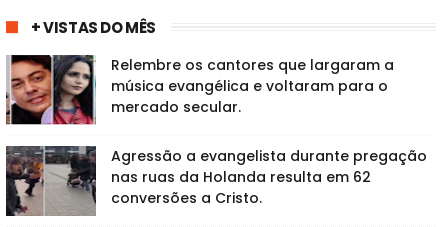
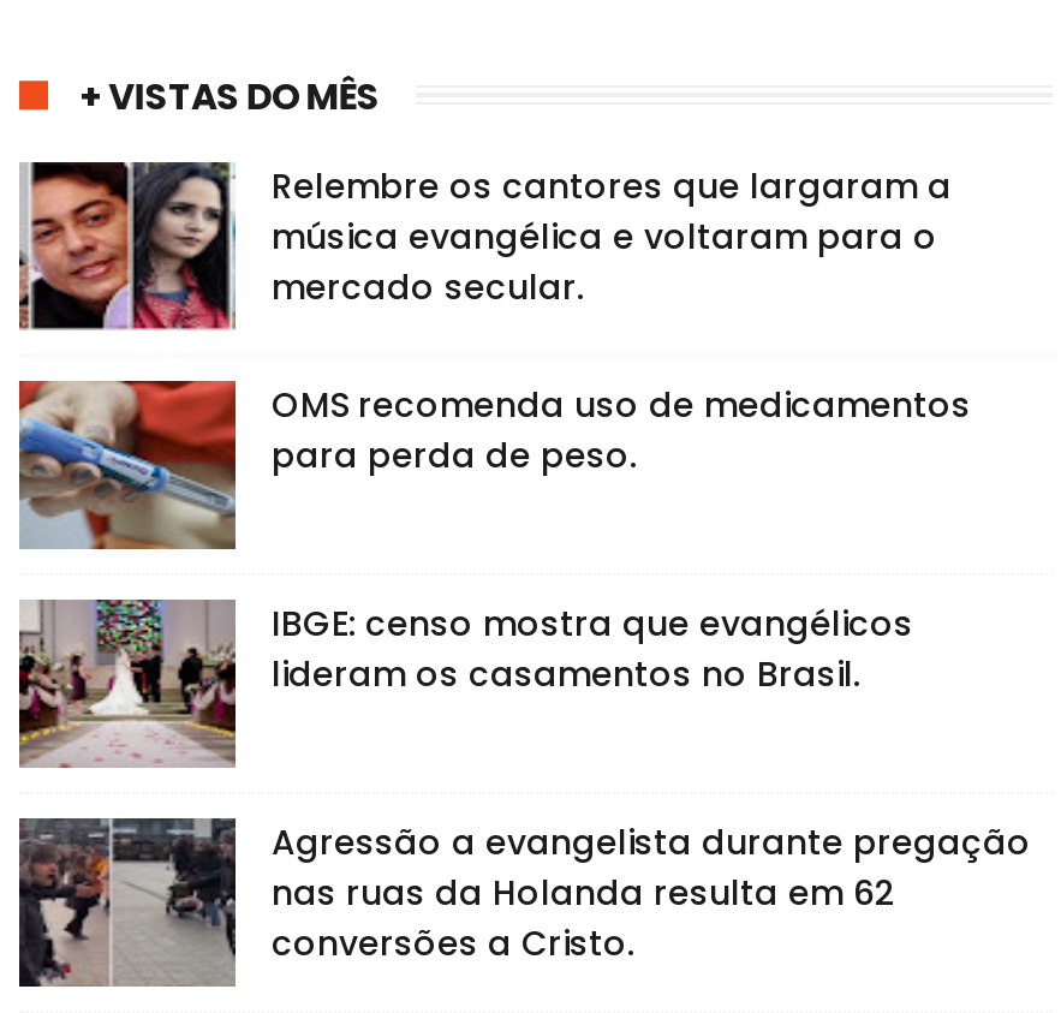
none -> [17,597,238,768] [image]
none -> [19,379,971,697] [image] | OMS recomenda uso de medicamentos | para perda de peso. | IBGE: censo mostra que evangélicos | lideram os casamentos no Brasil.

